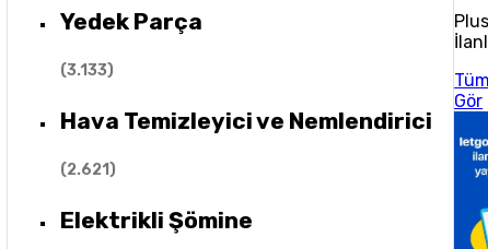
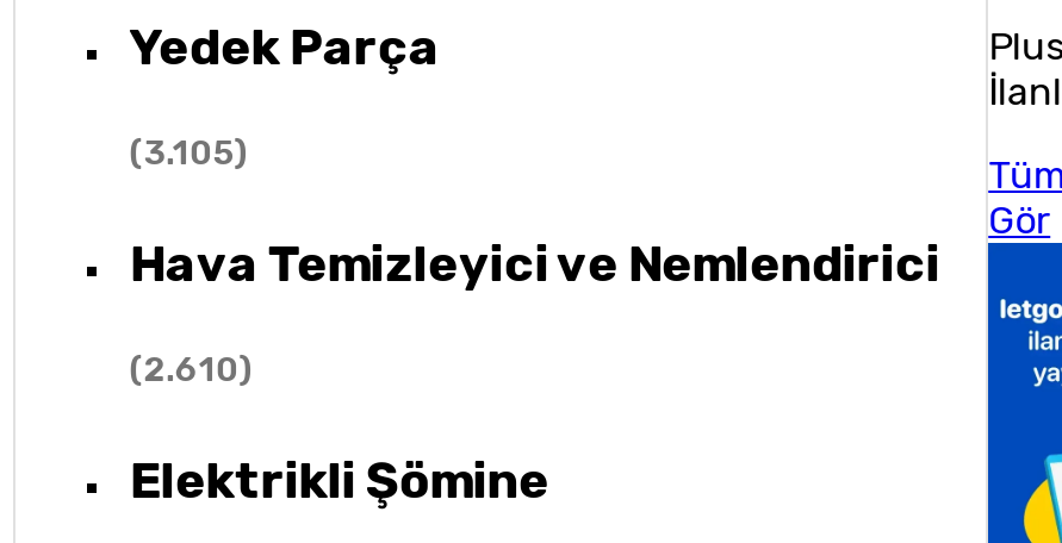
[60,61,114,80] (3.133) -> [130,134,249,174] (3.105)
[60,161,116,179] (2.621) -> [130,350,254,391] (2.610)

